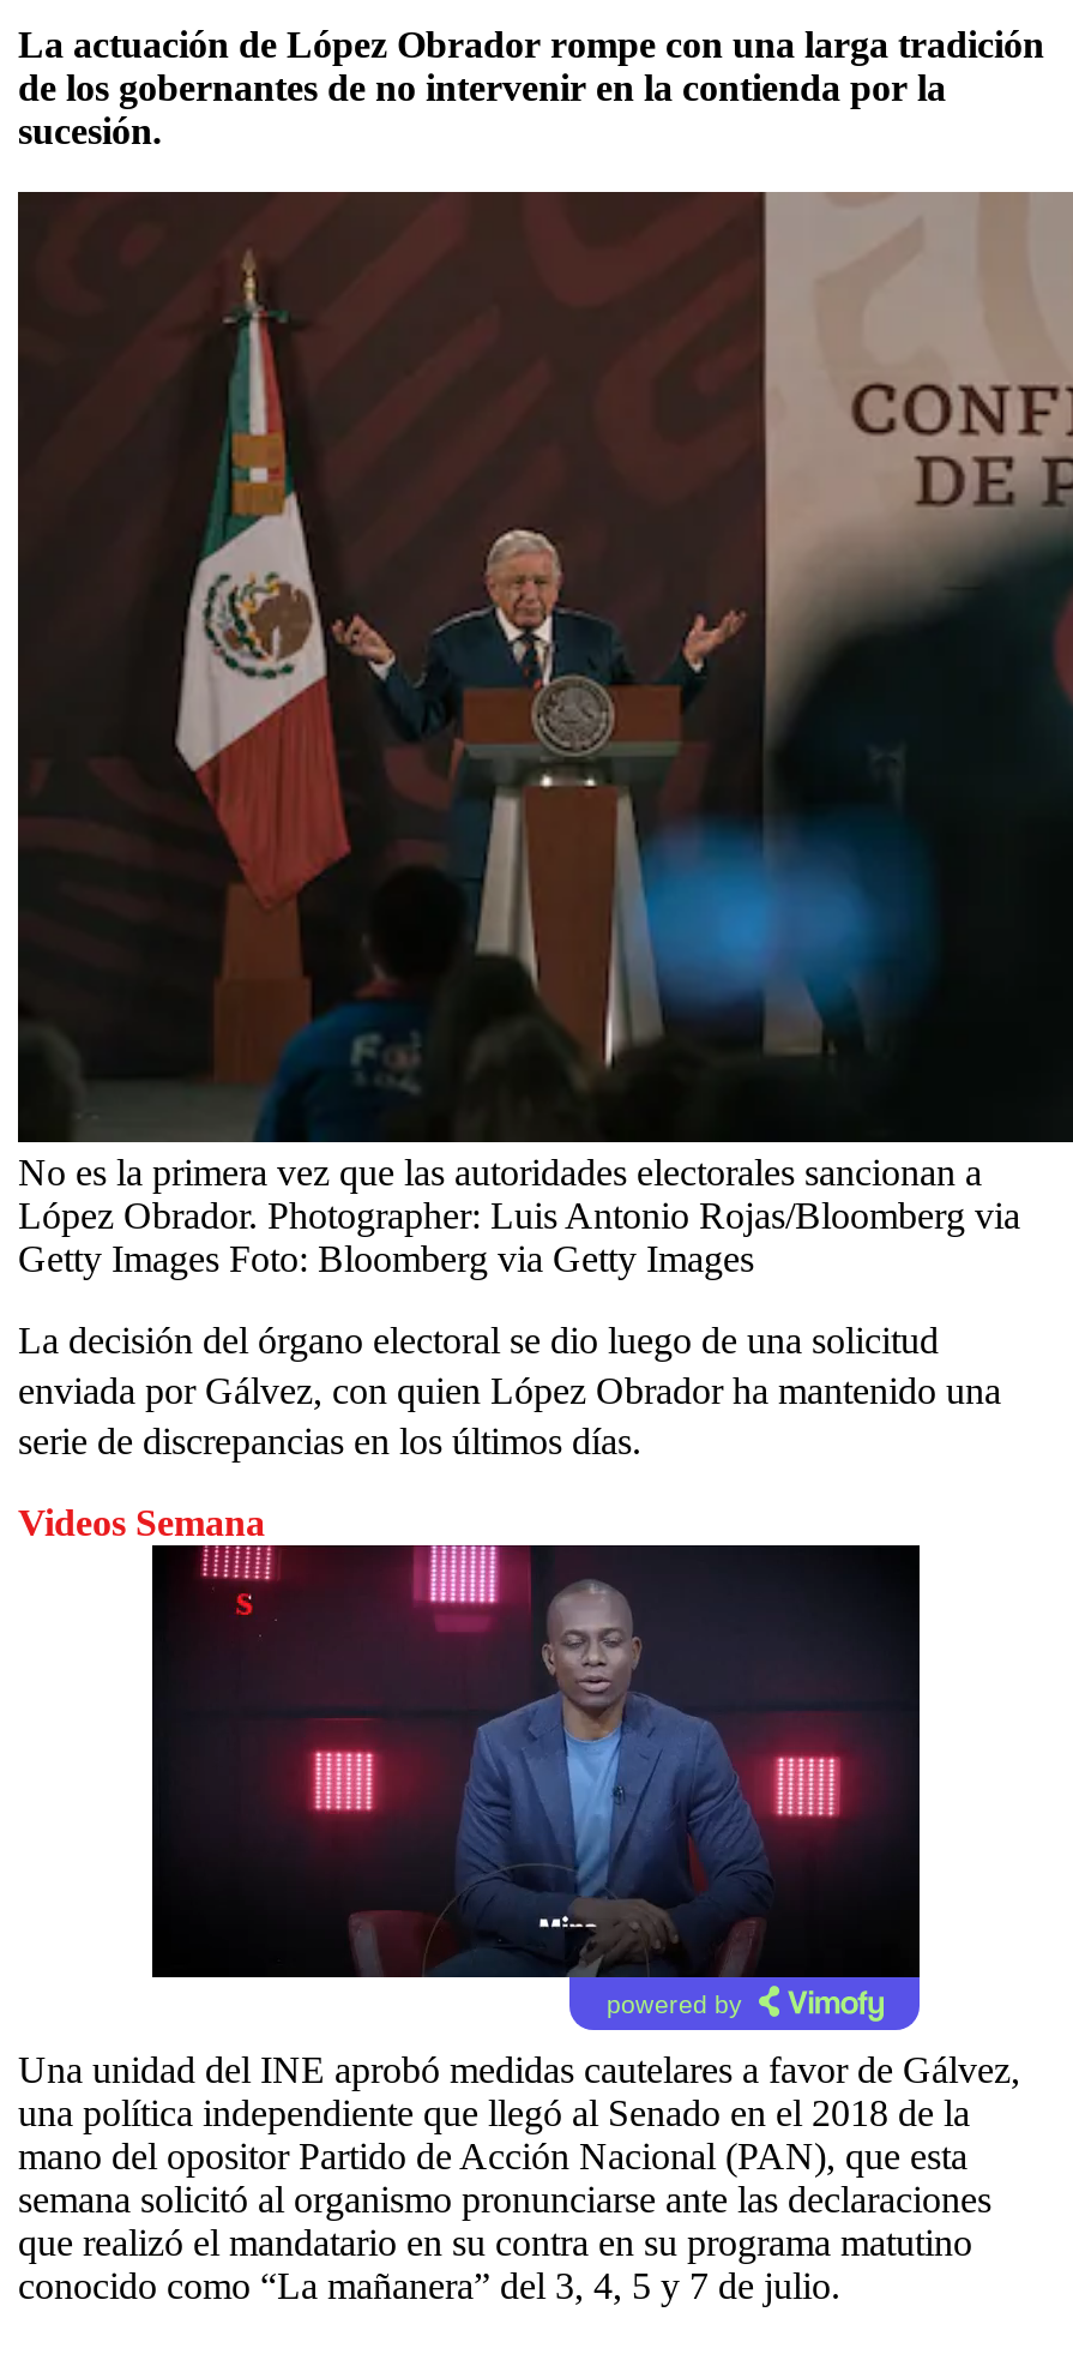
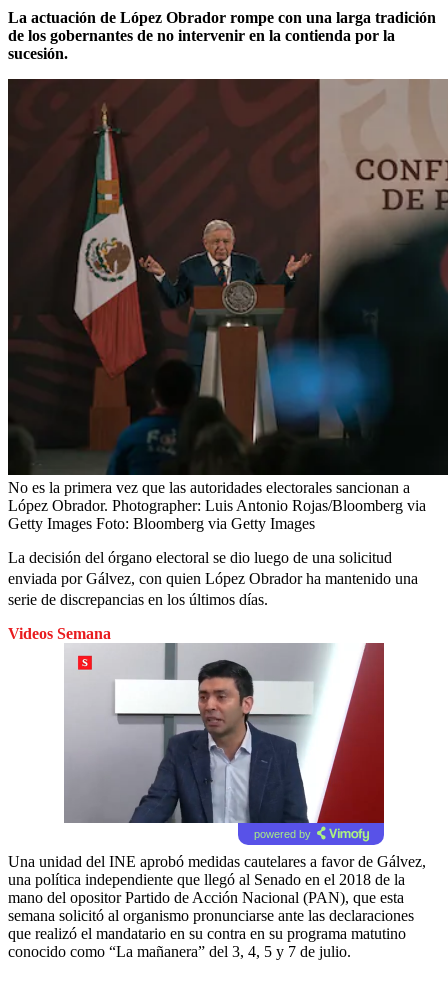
[150,1543,922,1980] [image] -> [64,642,385,824] [image]

